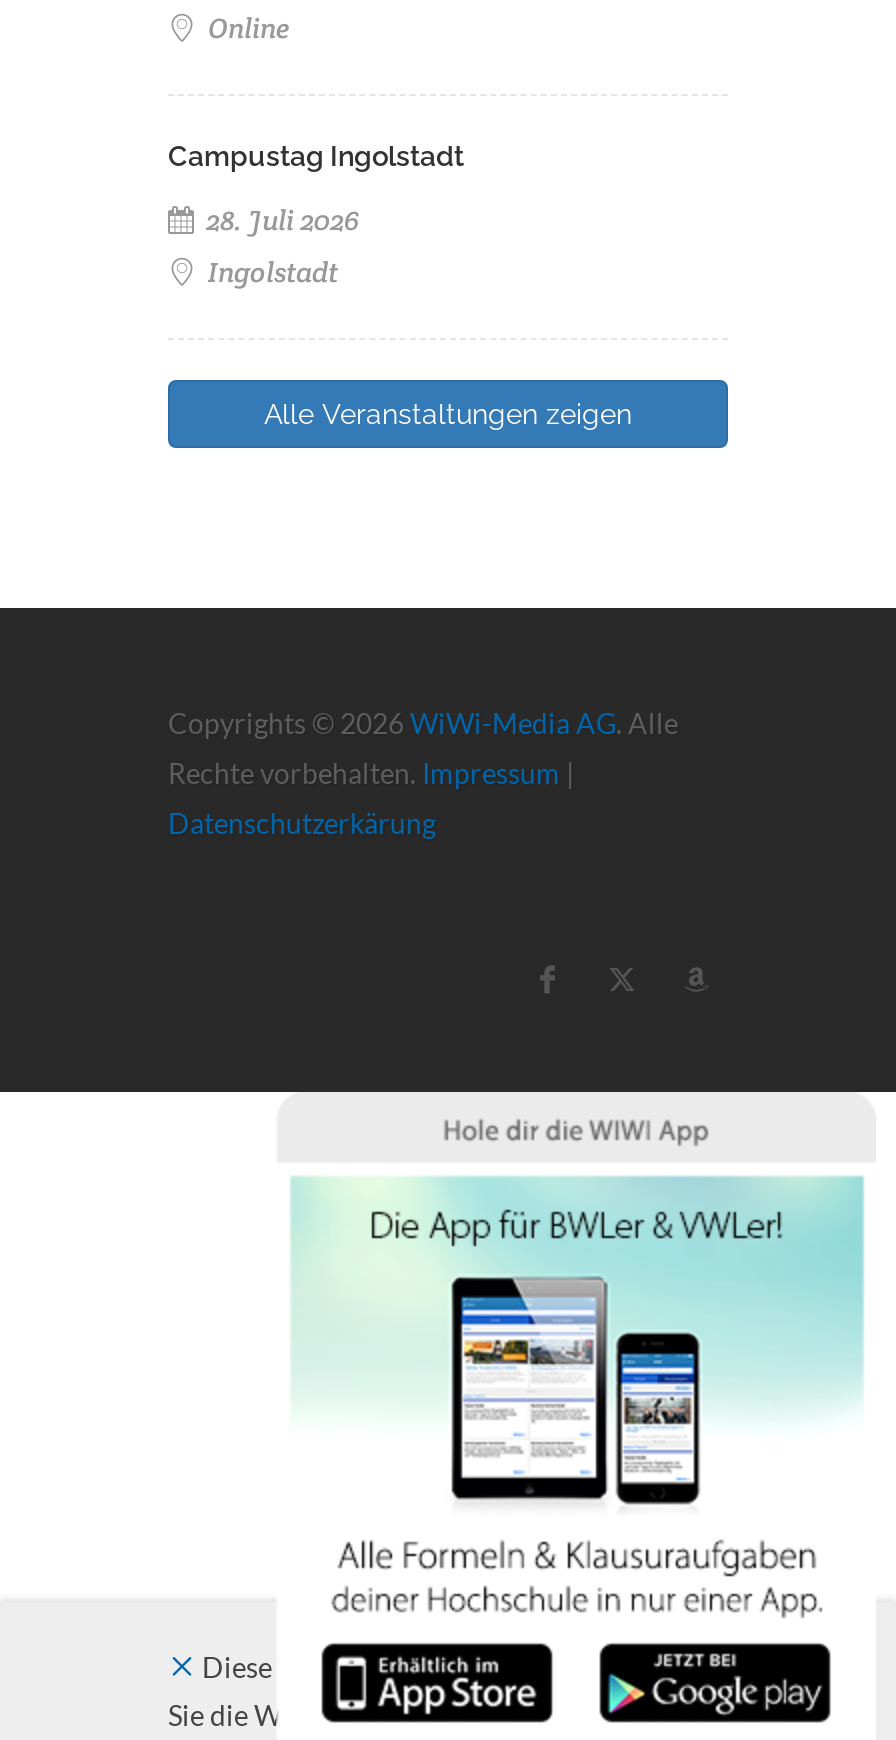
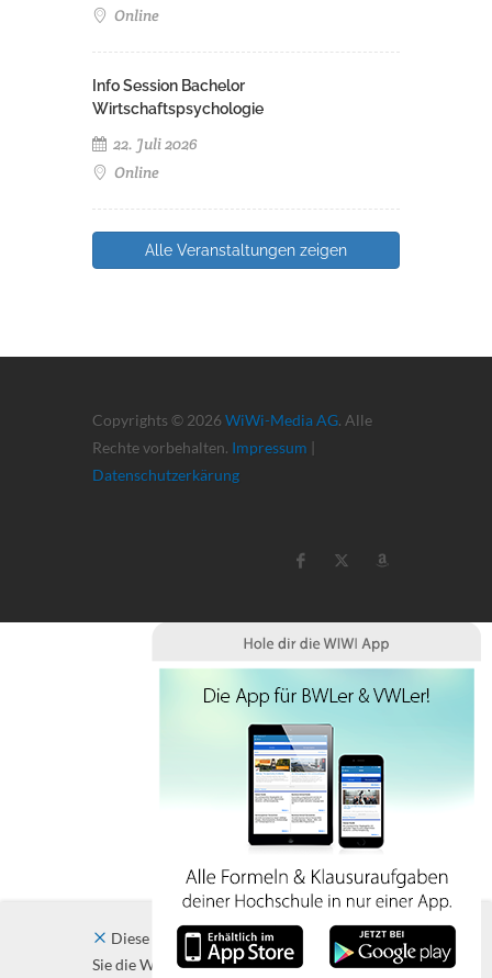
[168,140,464,172] Campustag Ingolstadt -> [92,77,264,117] Info Session Bachelor | Wirtschaftspsychologie
[200,202,360,290] 28. Juli 2026 | Ingolstadt -> [110,134,198,182] 22. Juli 2026 | Online

